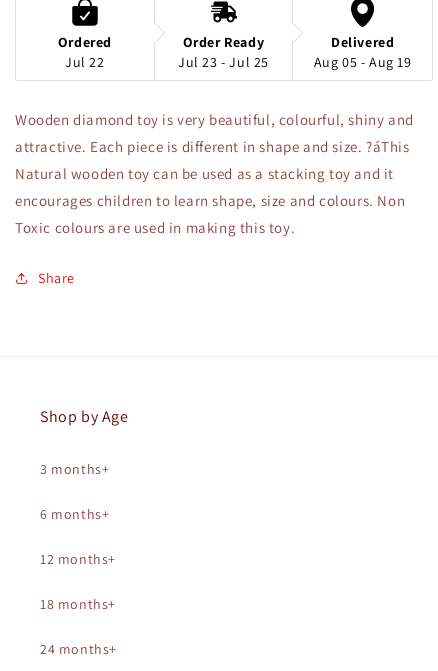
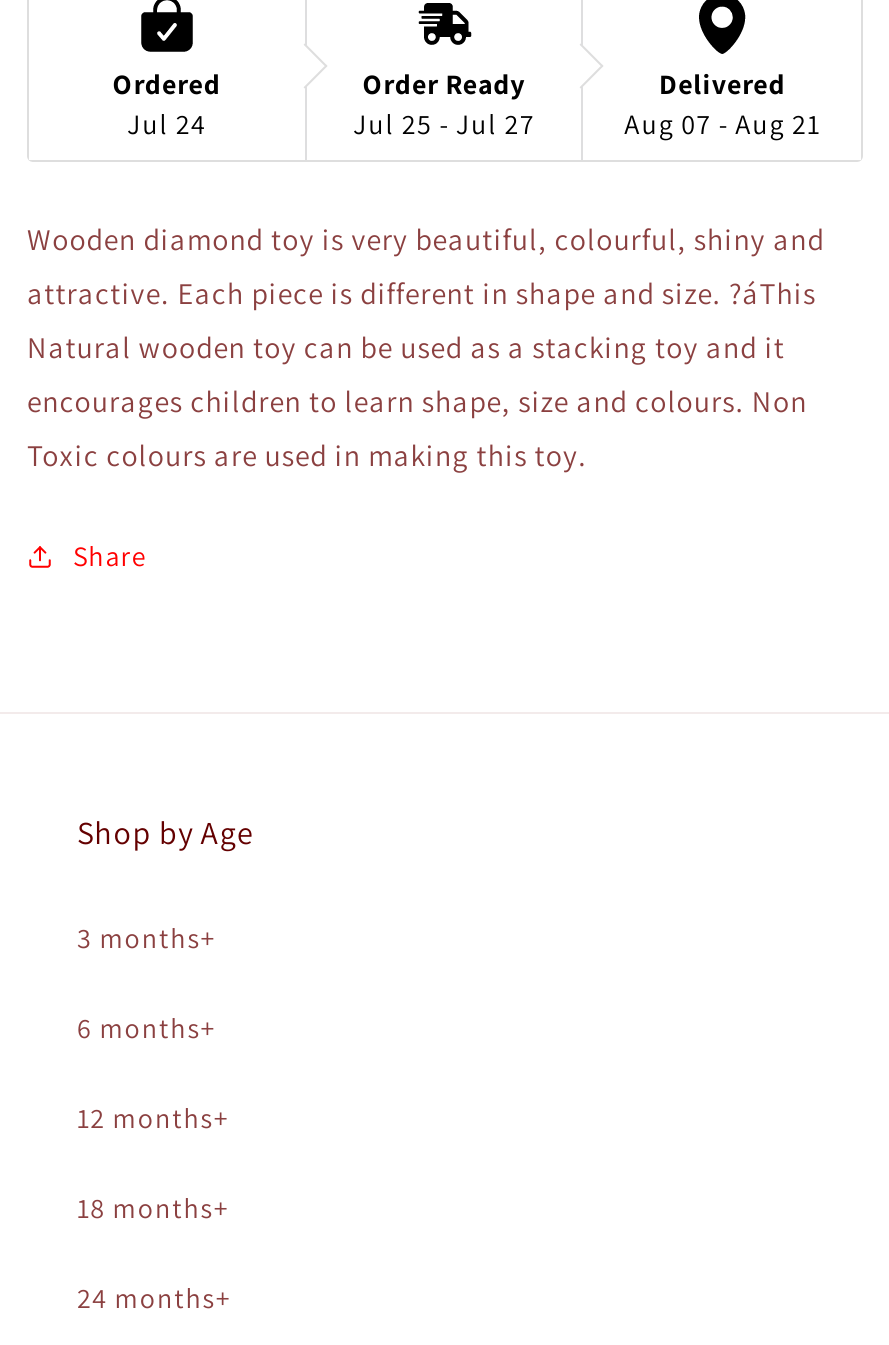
[65,53,105,71] Jul 22 -> [127,106,206,142] Jul 24
[178,53,269,71] Jul 23 - Jul 25 -> [353,106,535,142] Jul 25 - Jul 27
[314,53,412,71] Aug 05 - Aug 19 -> [624,106,820,142] Aug 07 - Aug 21

